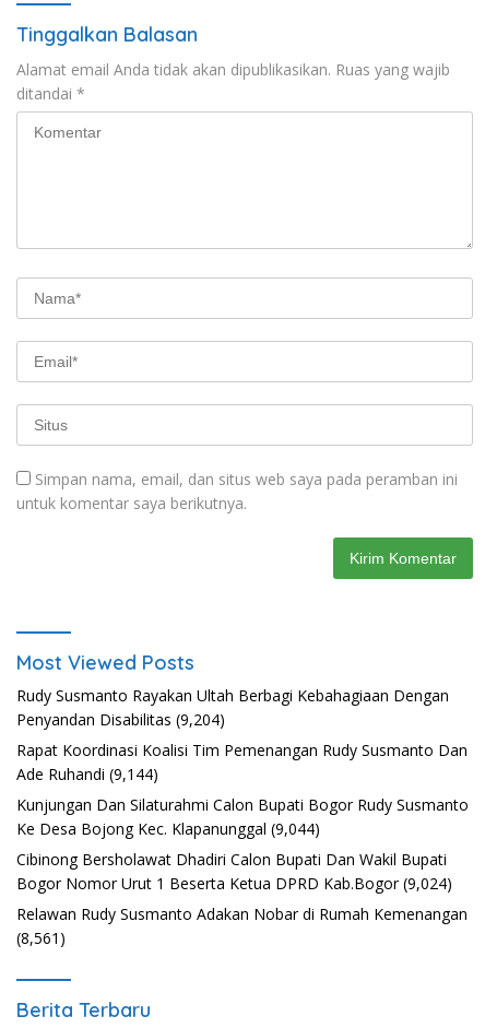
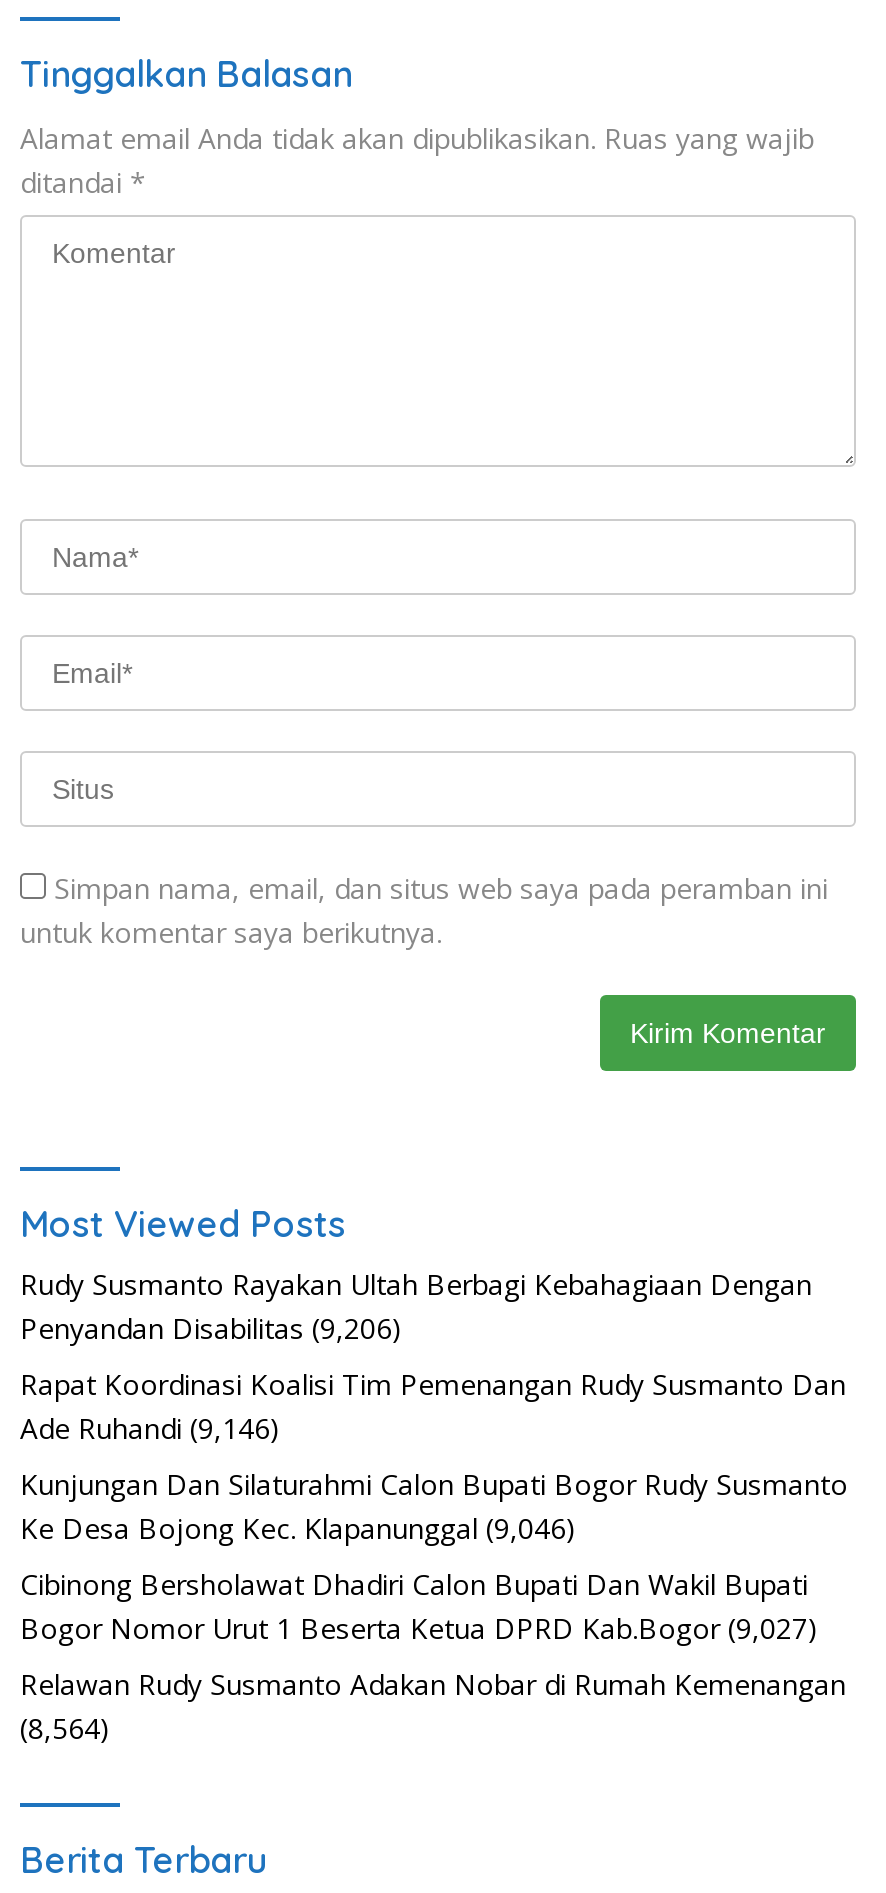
[16,709,225,730] Penyandan Disabilitas (9,204) -> [20,1309,402,1347] Penyandan Disabilitas (9,206)
[16,764,158,784] Ade Ruhandi (9,144) -> [20,1409,280,1447] Ade Ruhandi (9,146)
[16,818,320,839] Ke Desa Bojong Kec. Klapanunggal (9,044) -> [20,1509,576,1547] Ke Desa Bojong Kec. Klapanunggal (9,046)
[16,873,452,894] Bogor Nomor Urut 1 Beserta Ketua DPRD Kab.Bogor (9,024) -> [20,1609,818,1647] Bogor Nomor Urut 1 Beserta Ketua DPRD Kab.Bogor (9,027)
[16,927,66,948] (8,561) -> [20,1709,110,1747] (8,564)

